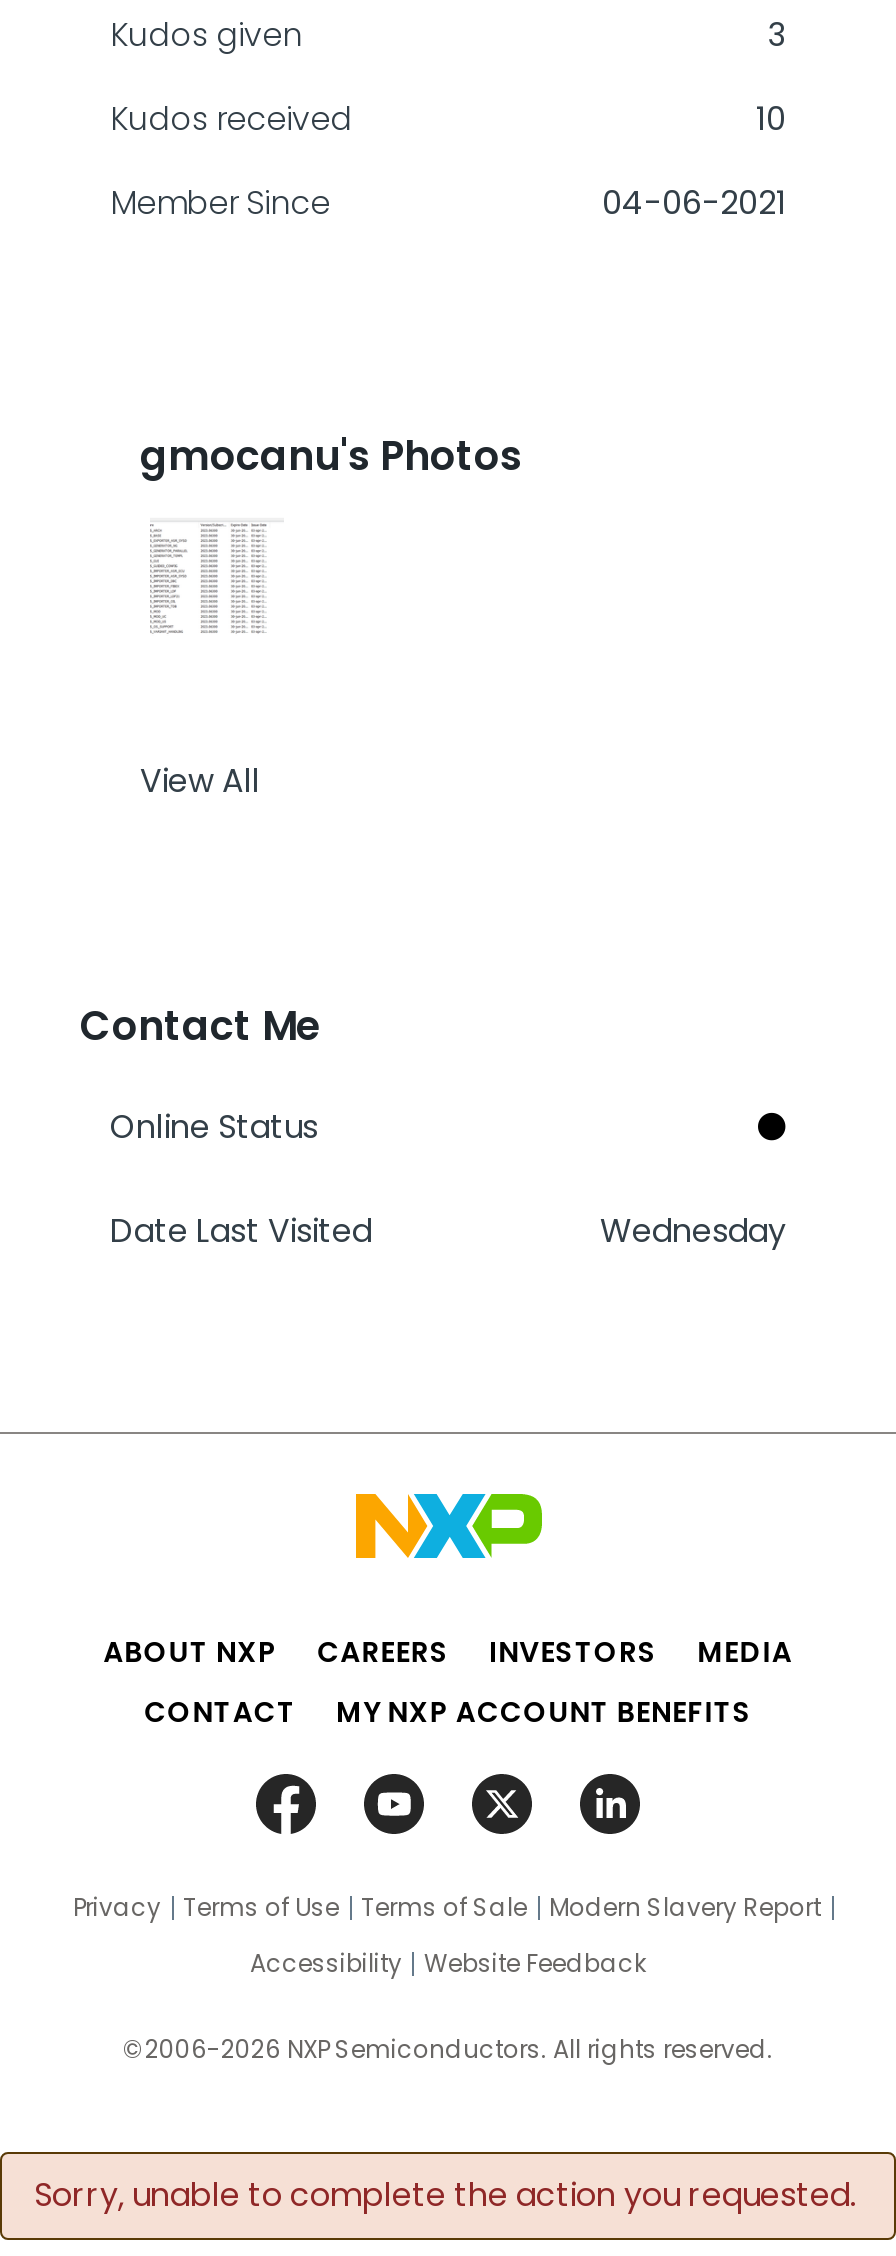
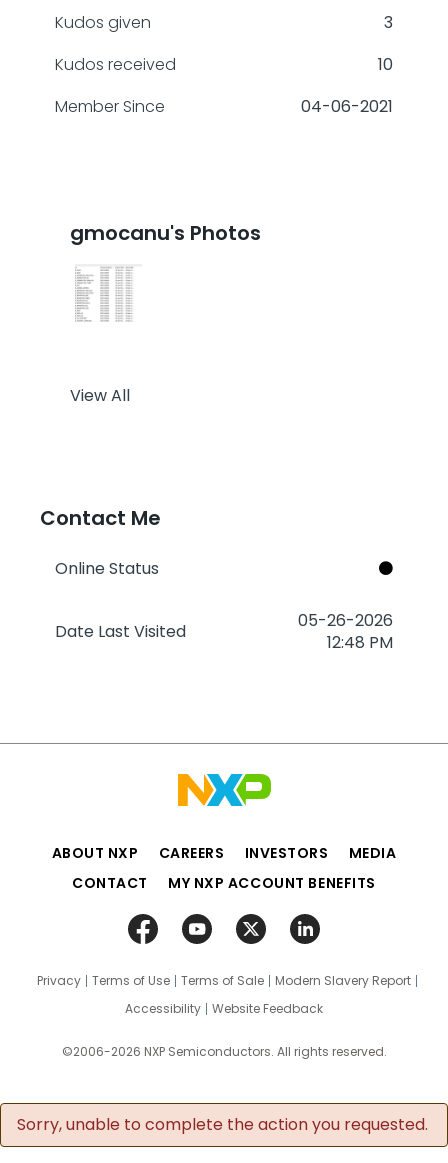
[600,1208,786,1254] Wednesday -> [298,609,393,654] 05-26-2026 | 12:48 PM

